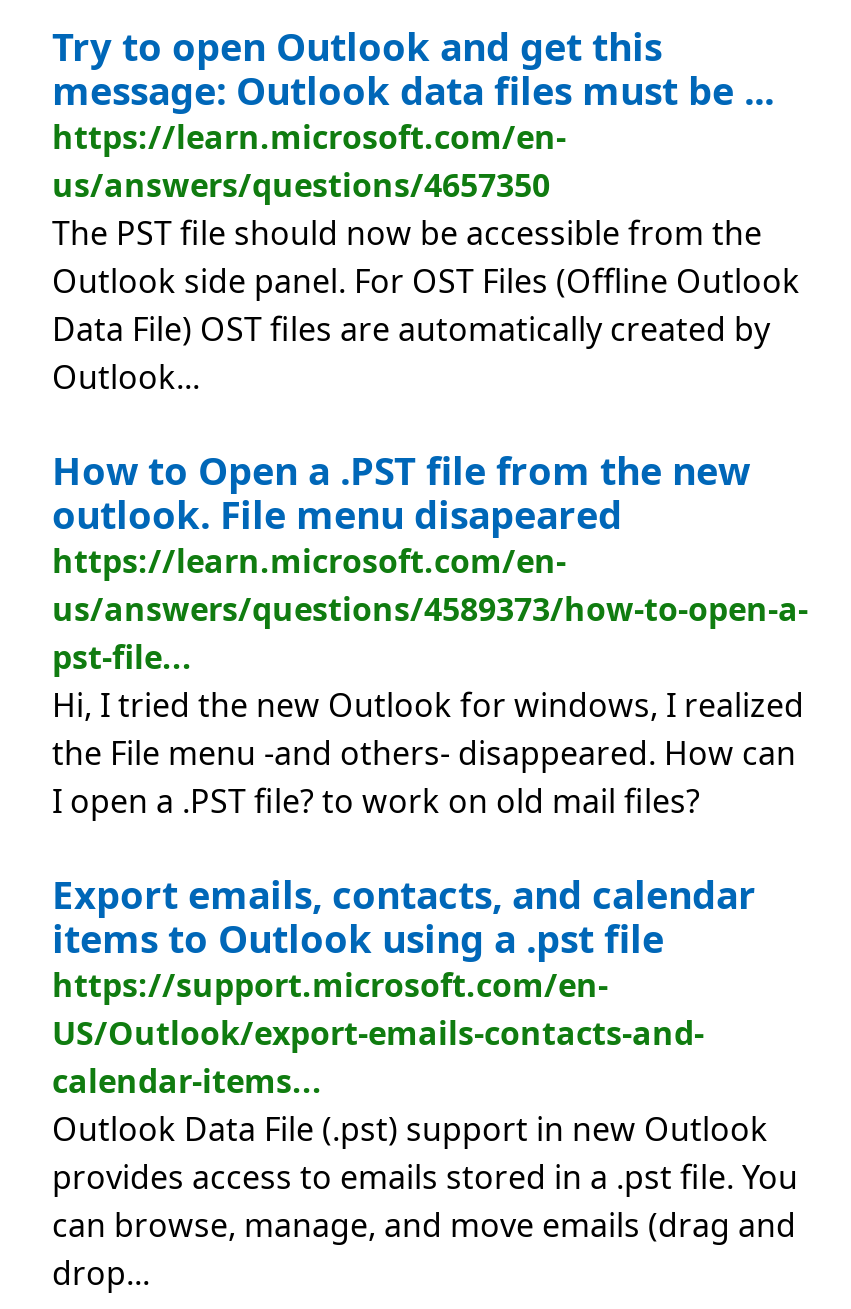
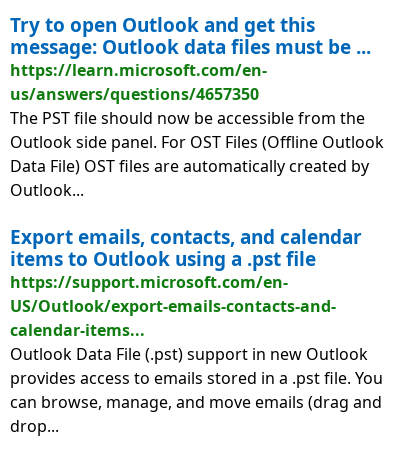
[52,445,808,823] How to Open a .PST file from the new | outlook. File menu disapeared | https://learn.microsoft.com/en- | us/answers/questions/4589373/how-to-open-a- | pst-file... | Hi, I tried the new Outlook for windows, I realized | the File menu -and others- disappeared. How can | I open a .PST file? to work on old mail files? -> none

